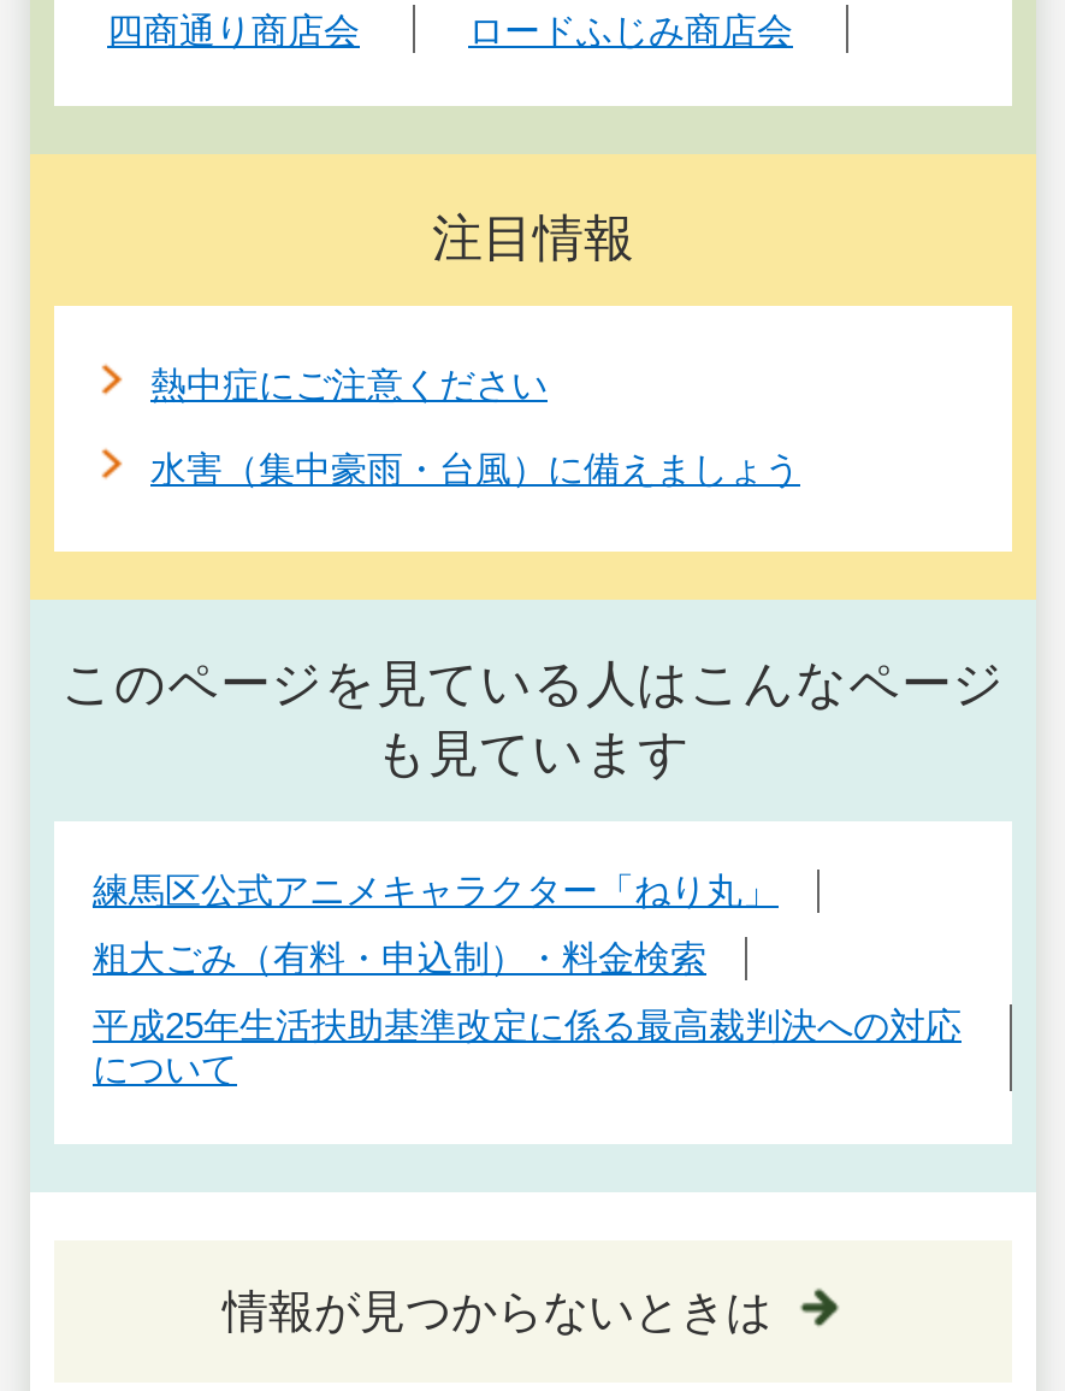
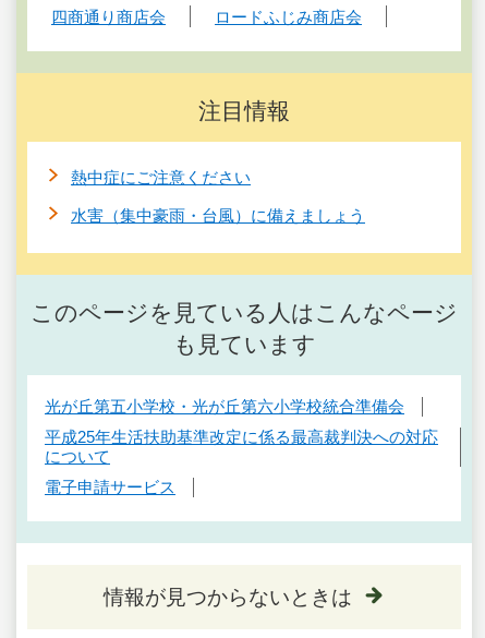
[93,870,779,978] 練馬区公式アニメキャラクター「ねり丸」 | 粗大ごみ（有料・申込制）・料金検索 -> [45,397,404,416] 光が丘第五小学校・光が丘第六小学校統合準備会
moved [93,1005,962,1089] -> [45,428,438,466]: 平成25年生活扶助基準改定に係る最高裁判決への対応 | について
none -> [45,478,175,496] 電子申請サービス

